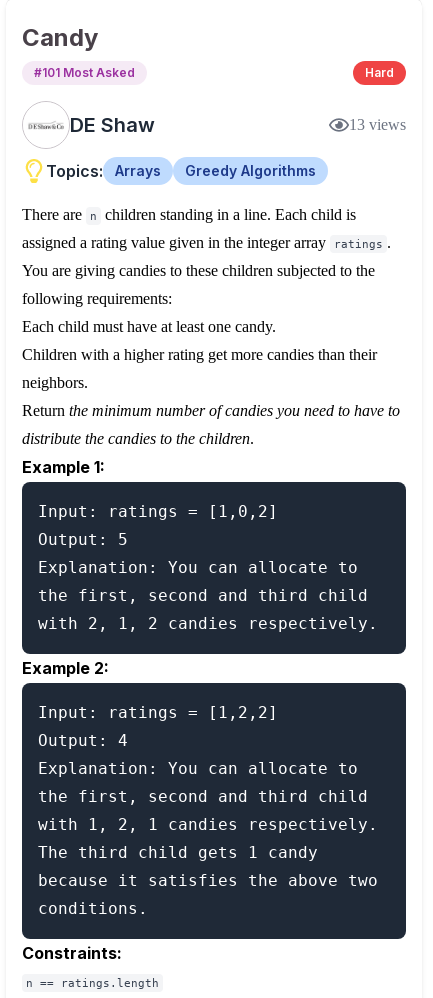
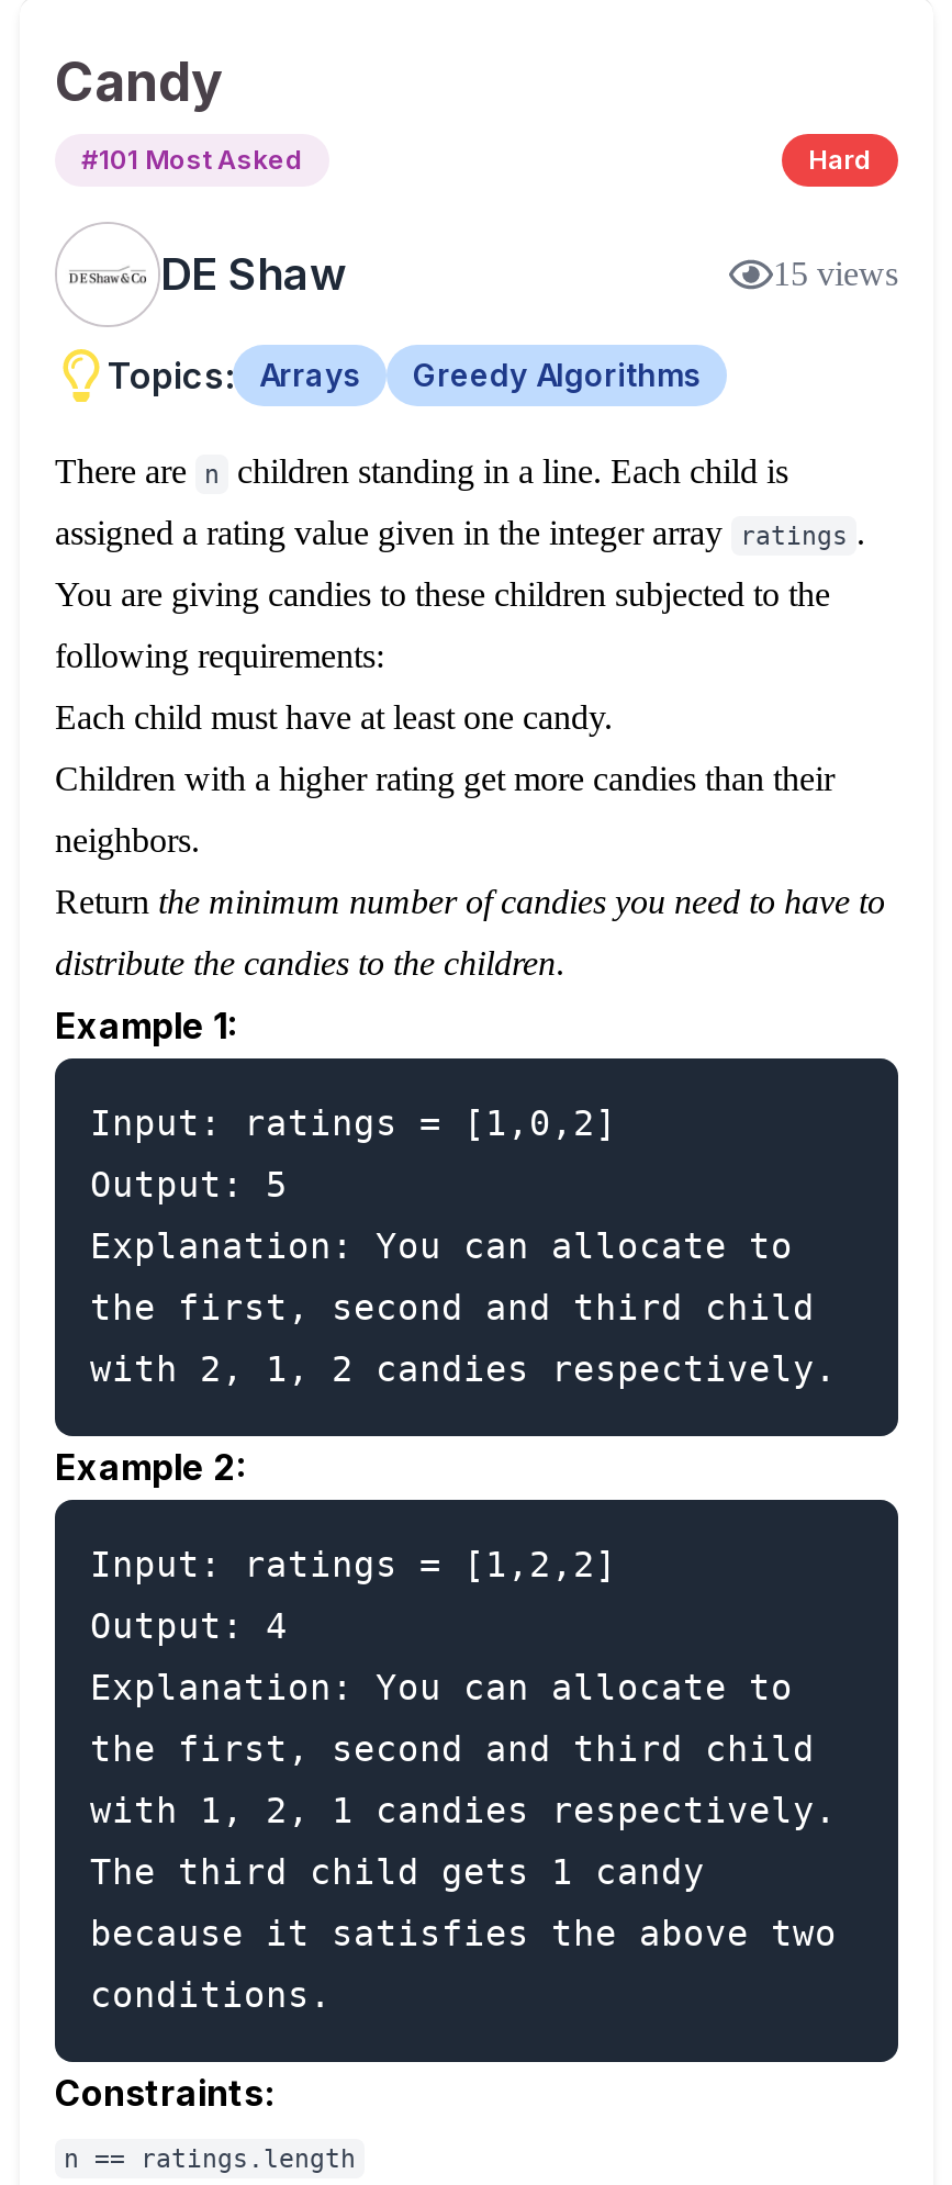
[349,116,406,133] 13 views -> [773,255,898,292] 15 views

